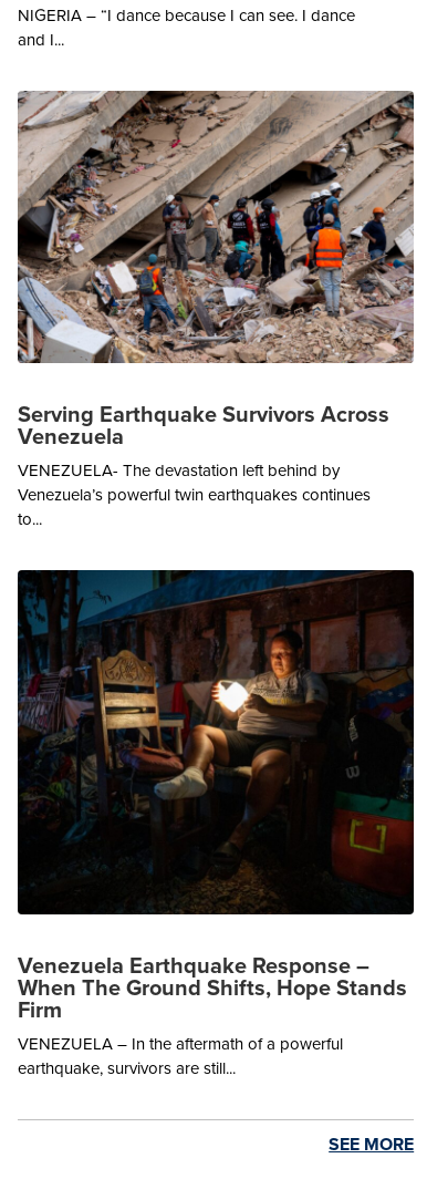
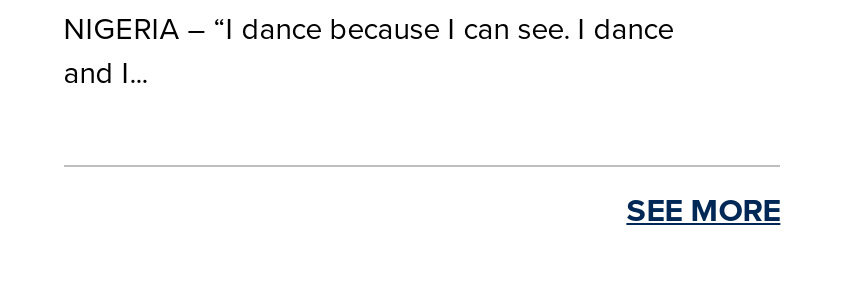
[17,90,415,532] [image] | Serving Earthquake Survivors Across | Venezuela | VENEZUELA- The devastation left behind by | Venezuela’s powerful twin earthquakes continues | to... -> none
[17,569,415,1080] [image] | Venezuela Earthquake Response – | When The Ground Shifts, Hope Stands | Firm | VENEZUELA – In the aftermath of a powerful | earthquake, survivors are still... -> none

